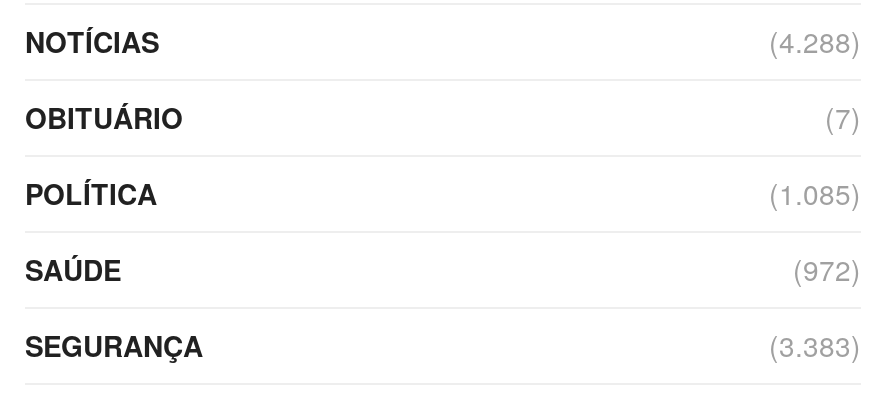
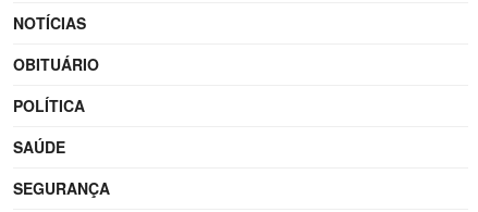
[769,22,861,62] (4.288) -> none
[825,98,861,138] (7) -> none
[769,174,861,214] (1.085) -> none
[793,250,861,290] (972) -> none
[769,326,861,366] (3.383) -> none

